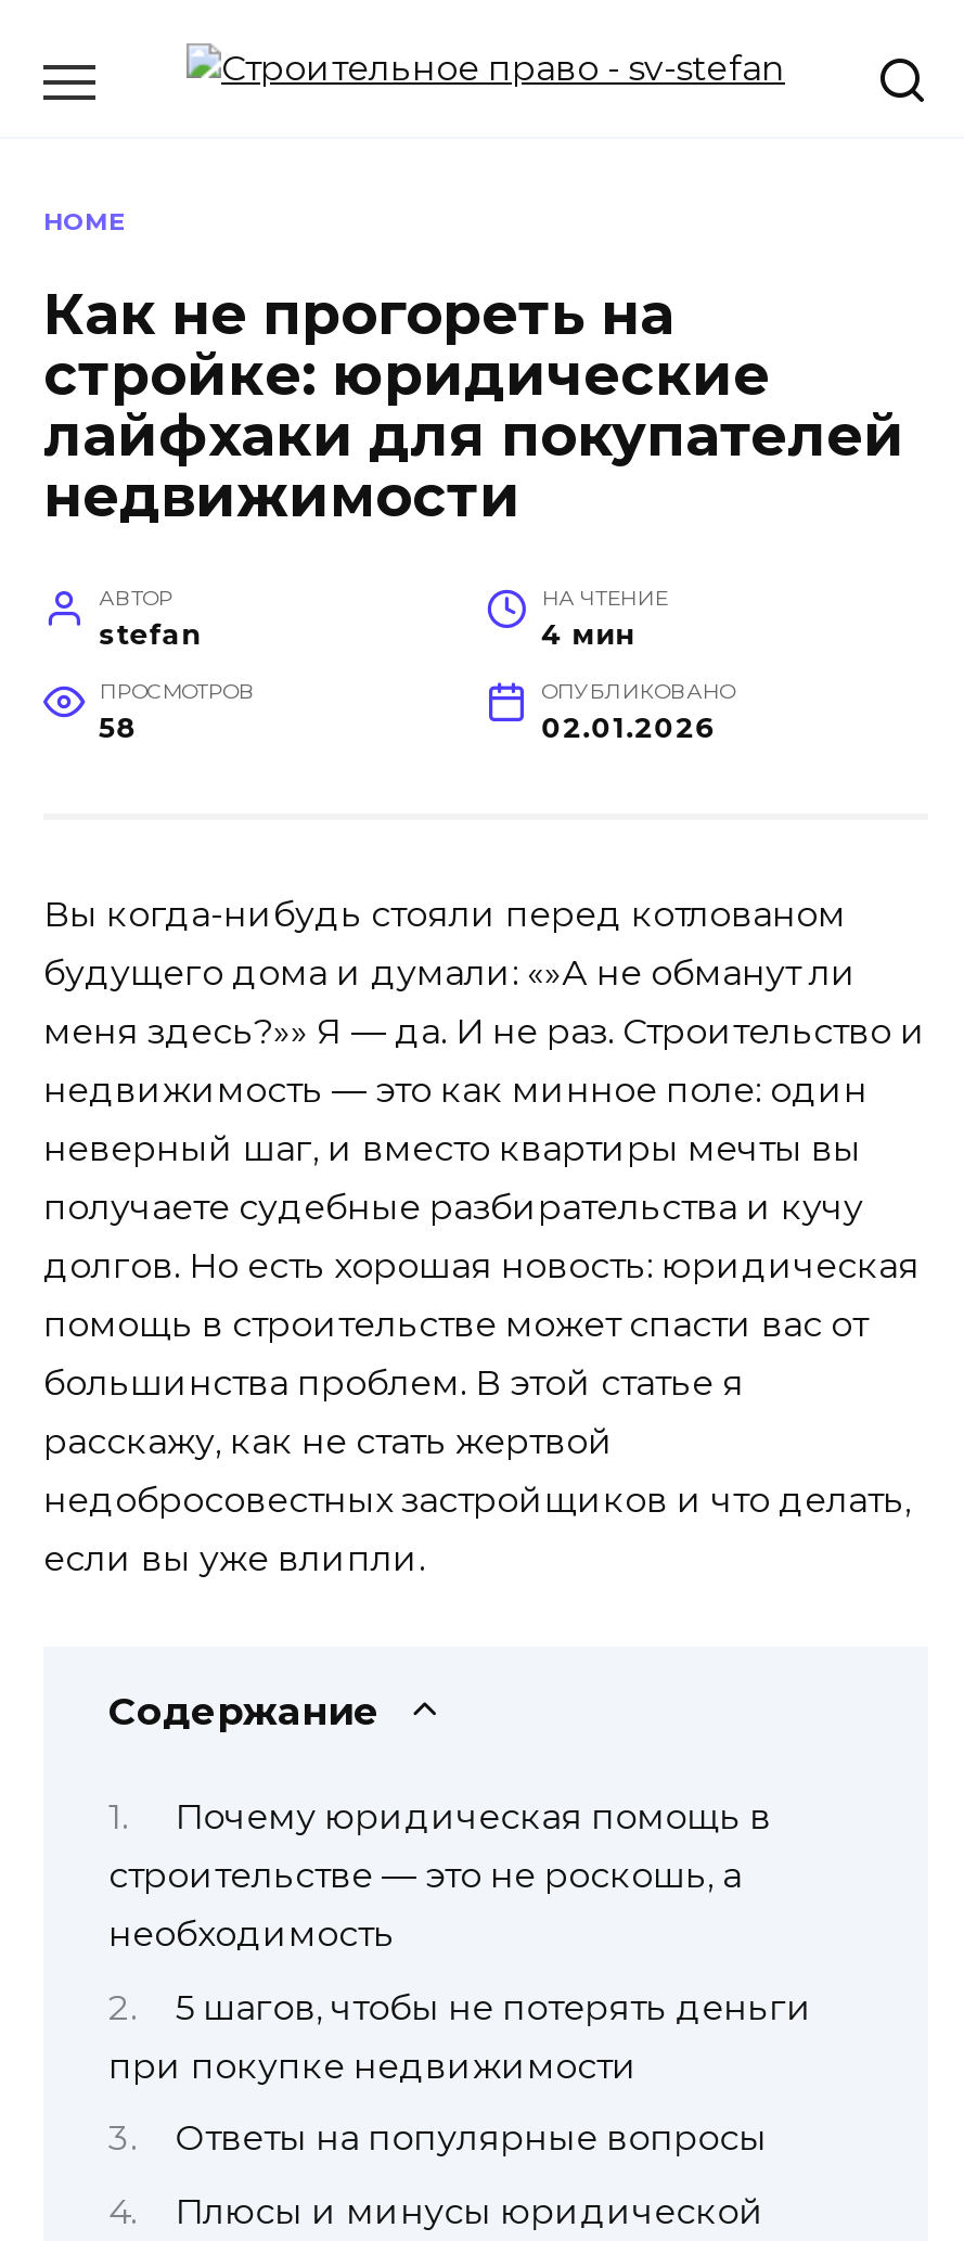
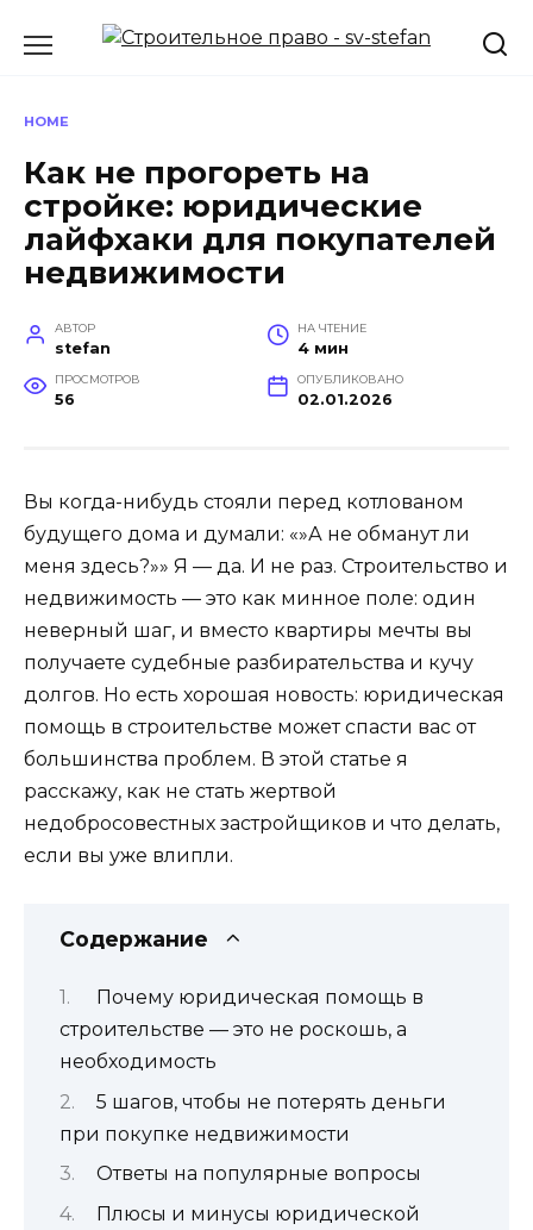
[99,711,138,744] 58 -> [54,390,74,408] 56

